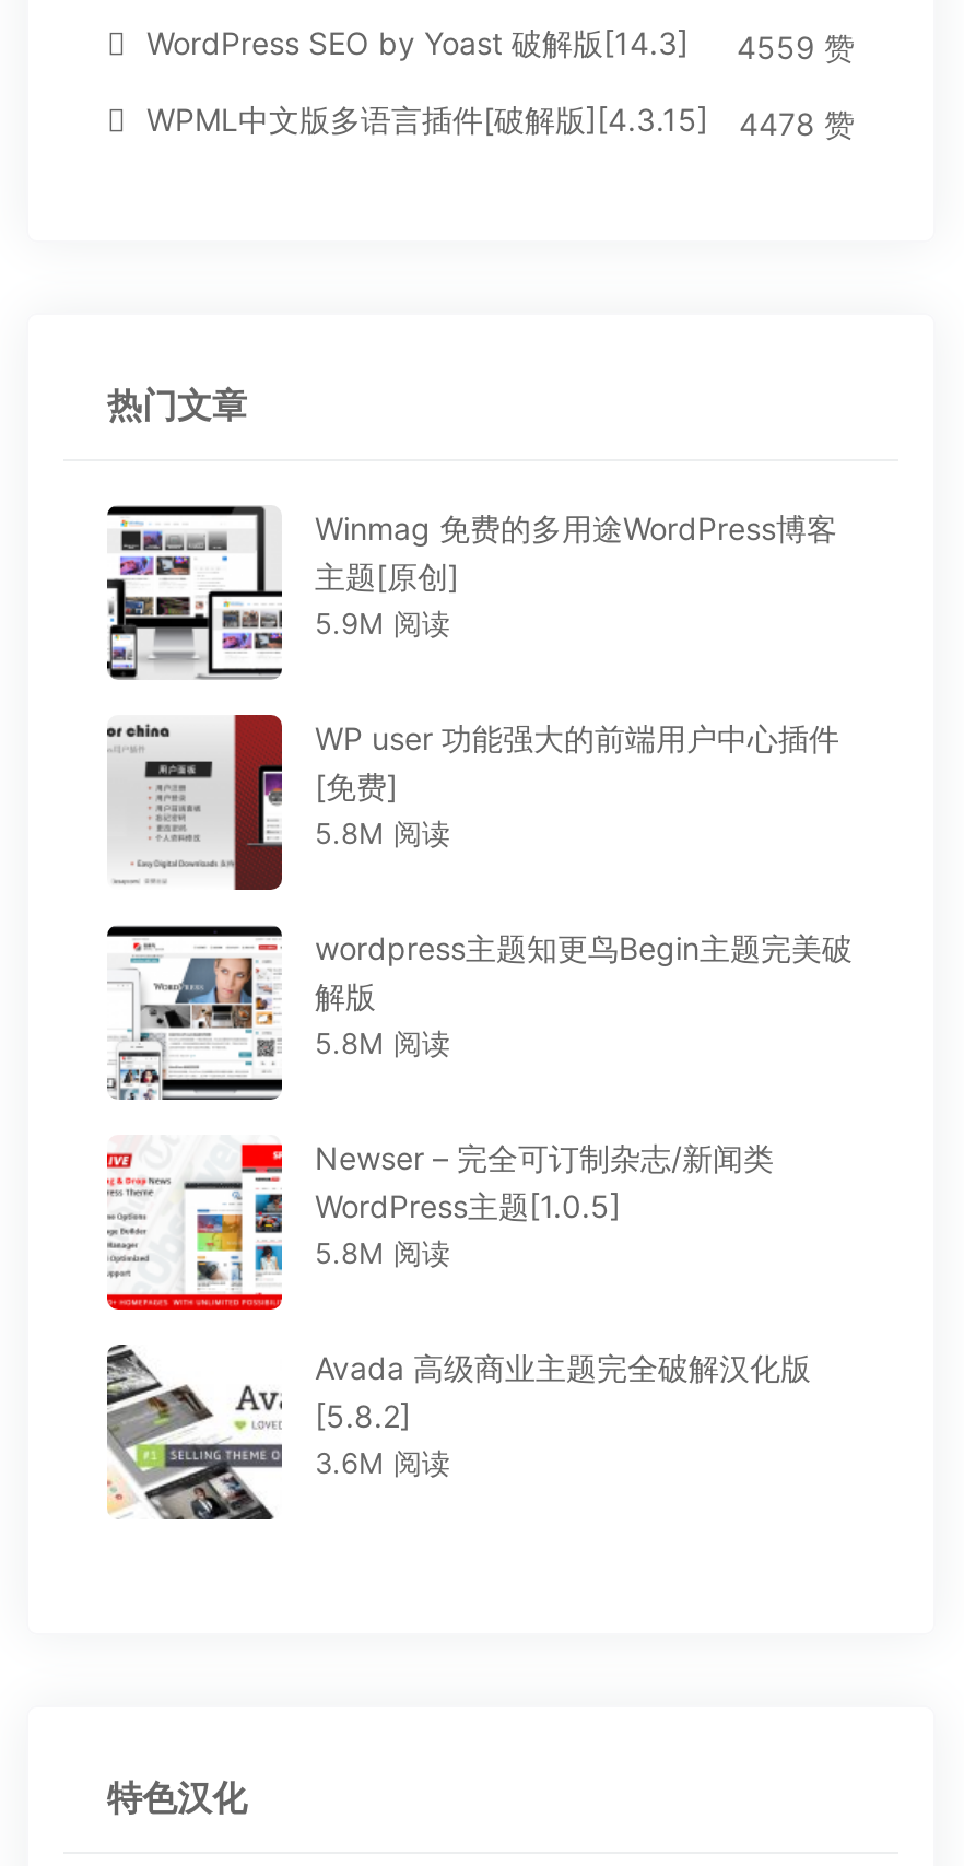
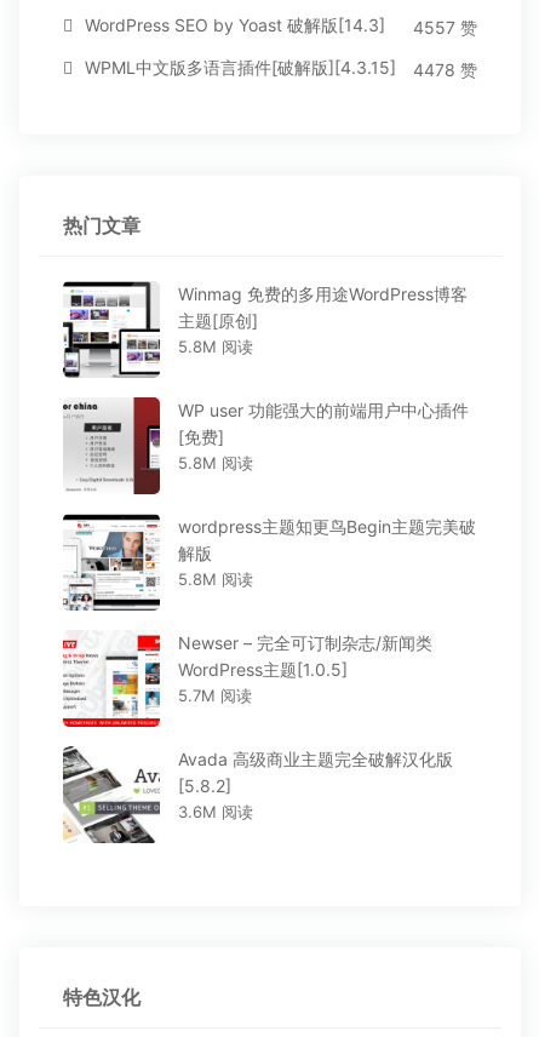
[146,24,855,66] WordPress SEO by Yoast 破解版[14.3] 4559 赞 -> [85,15,477,38] WordPress SEO by Yoast 破解版[14.3] 4557 赞
[315,606,450,641] 5.9M 阅读 -> [178,337,253,356] 5.8M 阅读
[315,1236,450,1271] 5.8M 阅读 -> [178,686,252,705] 5.7M 阅读

